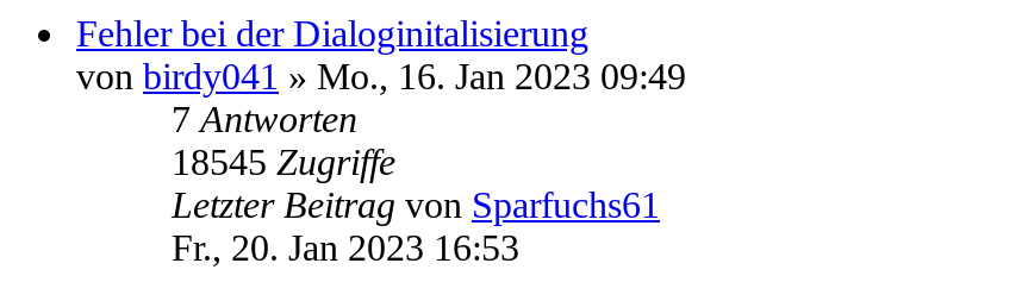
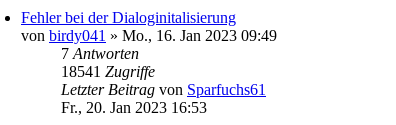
[172,141,395,182] 18545 Zugriffe -> [61,63,155,80] 18541 Zugriffe

